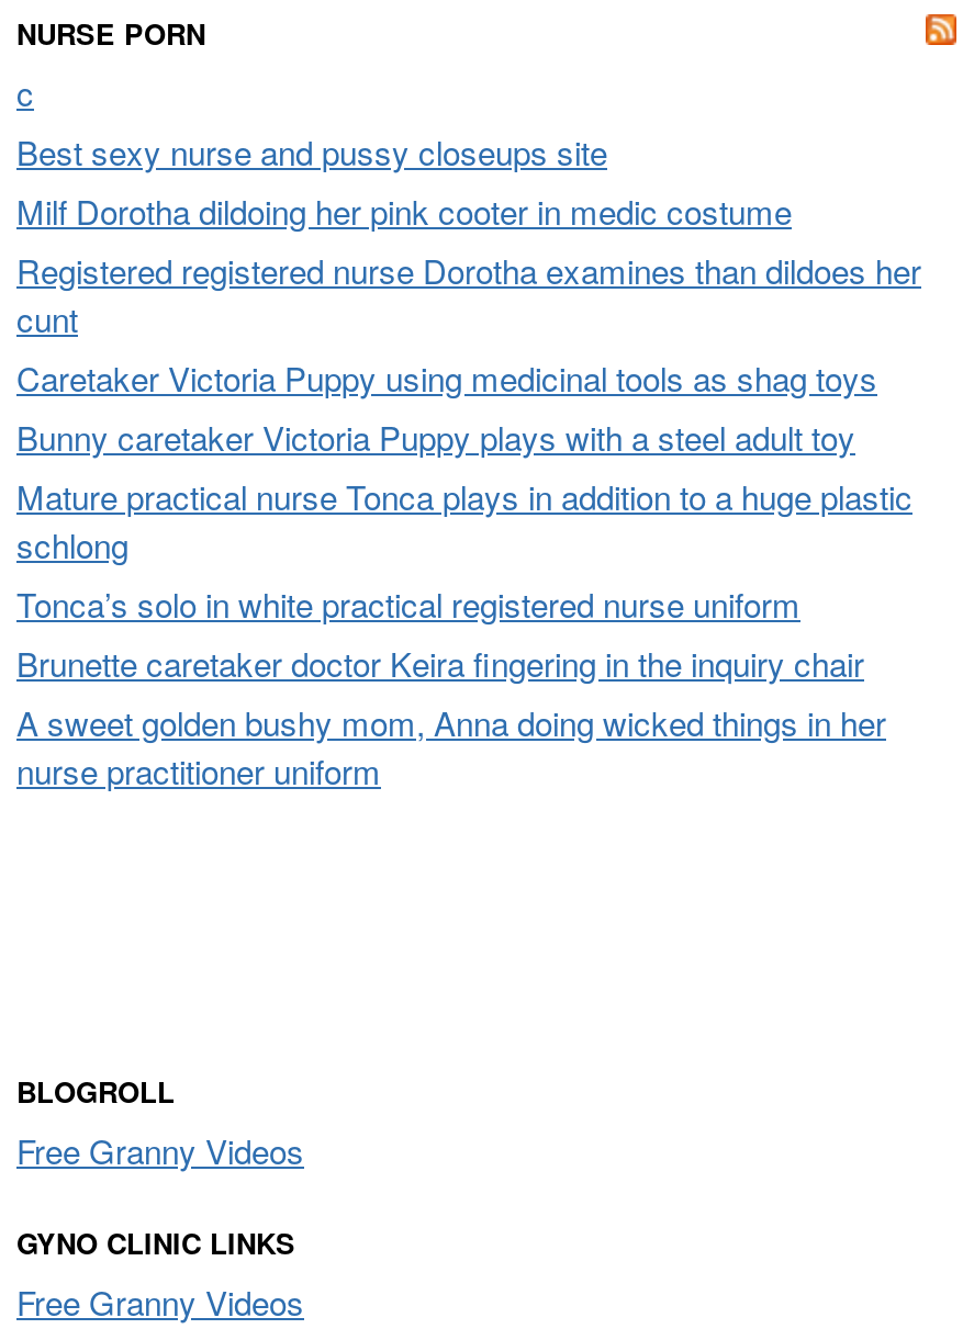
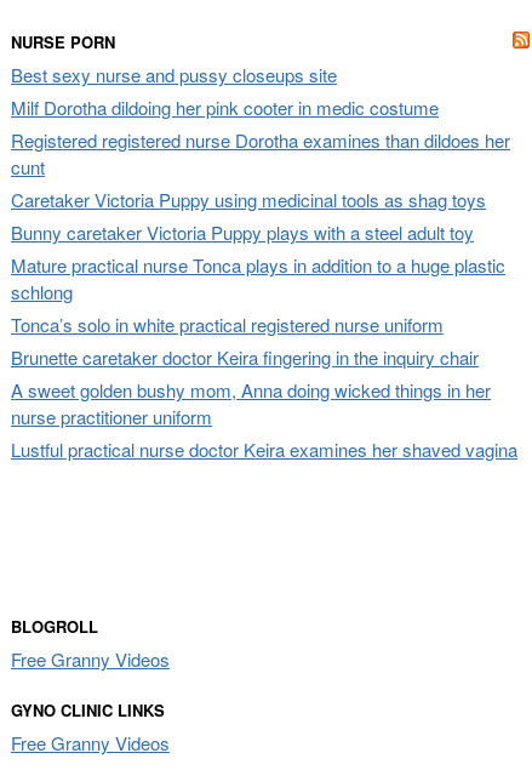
[16,70,34,116] c -> none
moved [16,129,921,794] -> [11,62,510,429]: Best sexy nurse and pussy closeups site | Milf Dorotha dildoing her pink cooter in medic costume | Registered registered nurse Dorotha examines than dildoes her | ... | A sweet golden bushy mom, Anna doing wicked things in her | nurse practitioner uniform
none -> [11,436,517,462] Lustful practical nurse doctor Keira examines her shaved vagina

